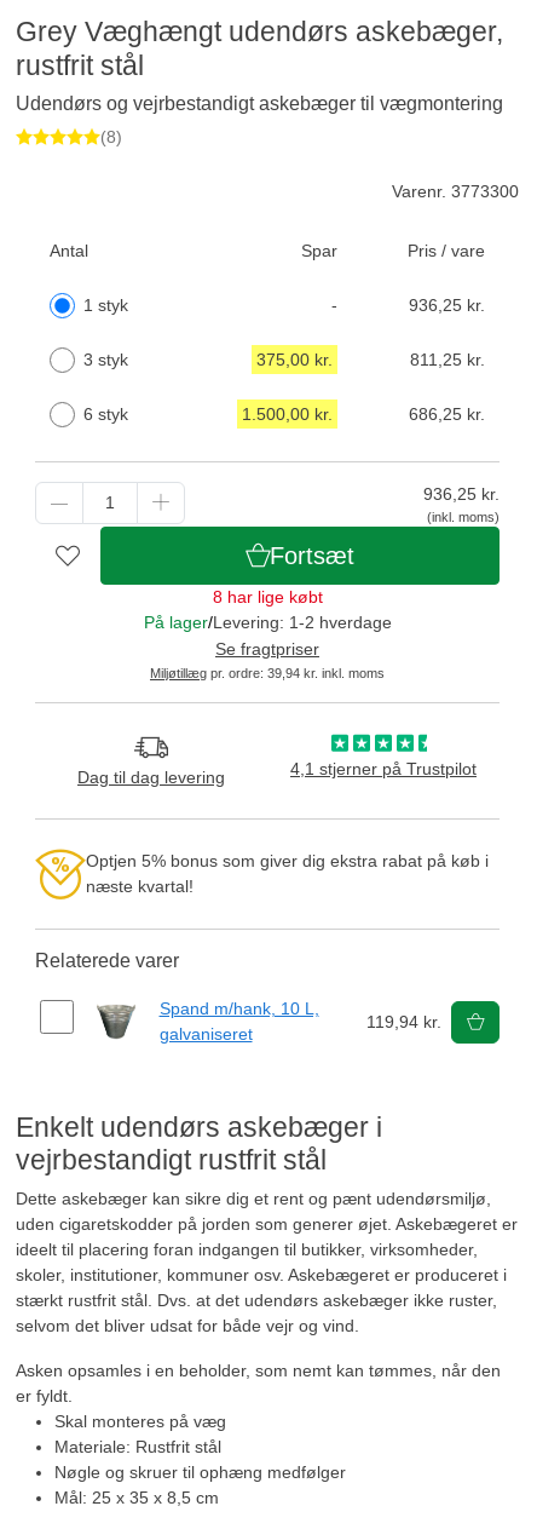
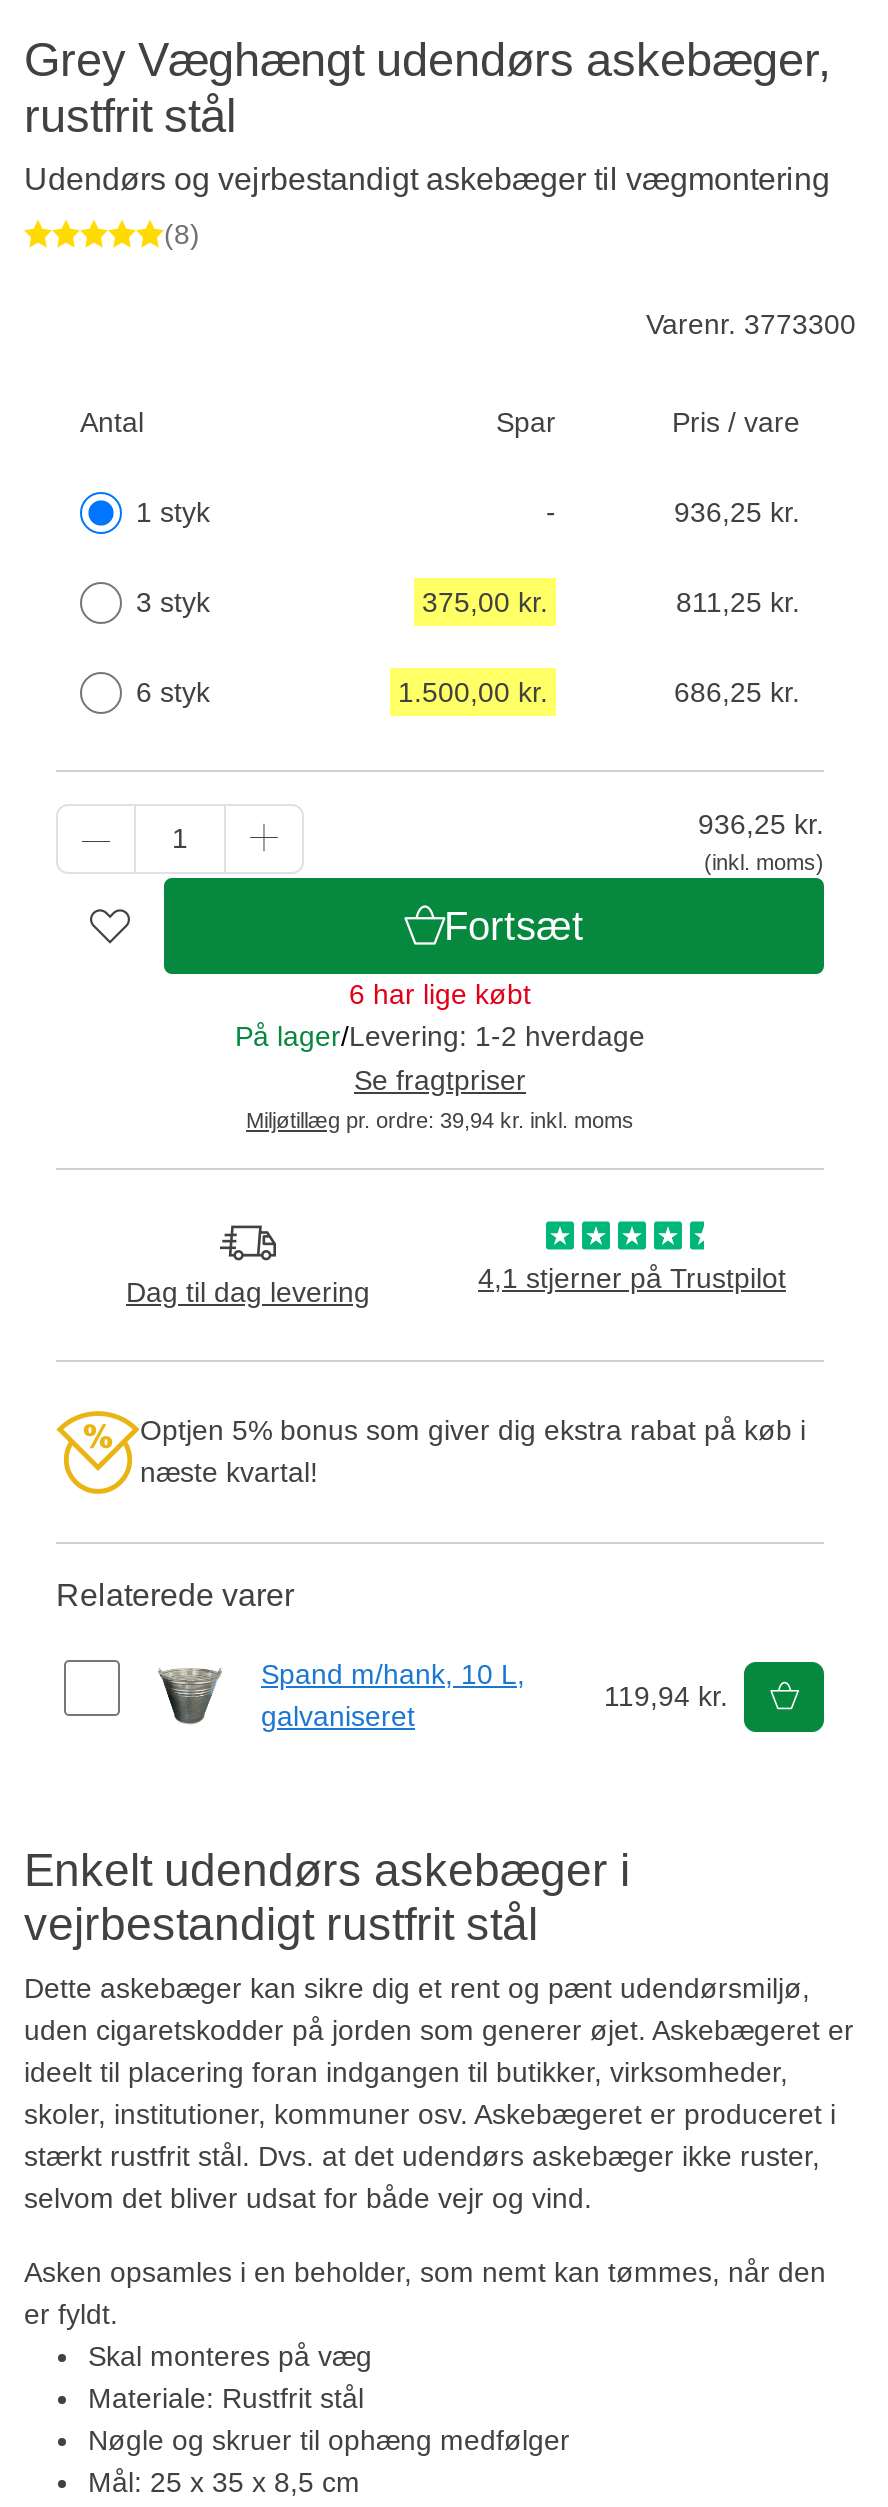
[212,587,322,606] 8 har lige købt -> [349,978,531,1010] 6 har lige købt

